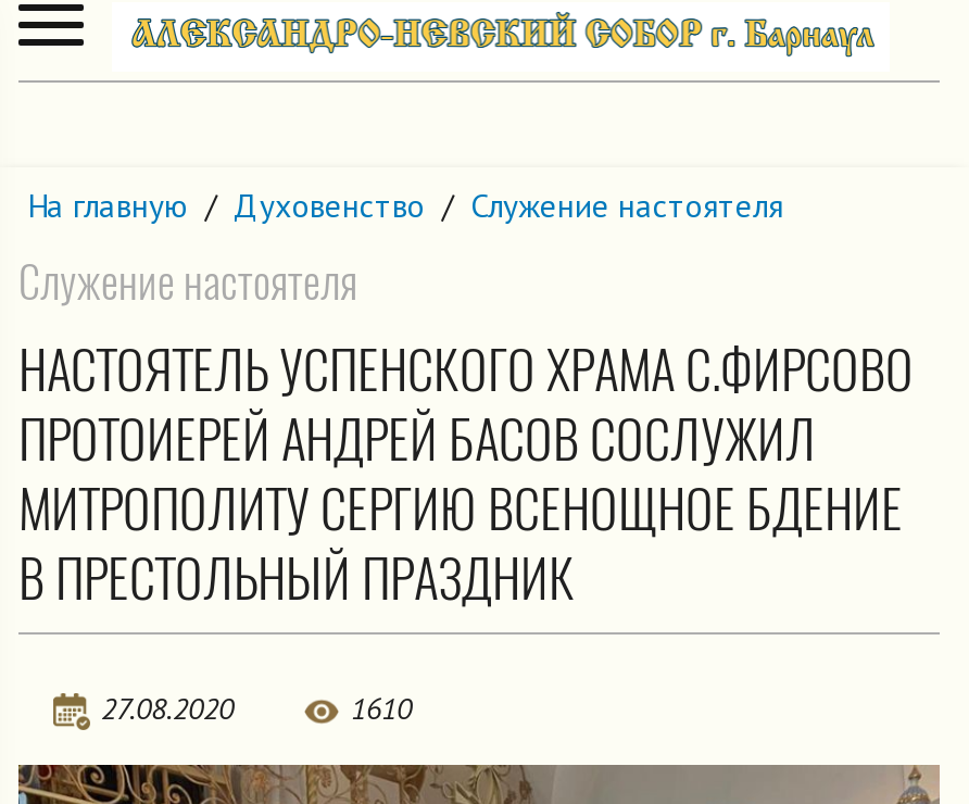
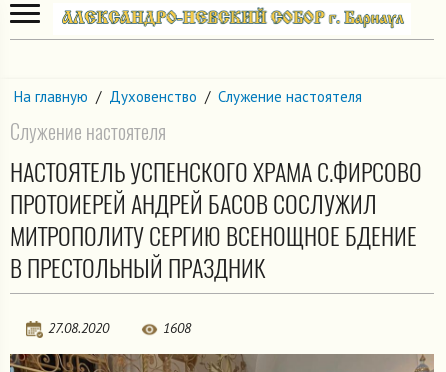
[351,689,412,728] 1610 -> [163,319,191,337] 1608

